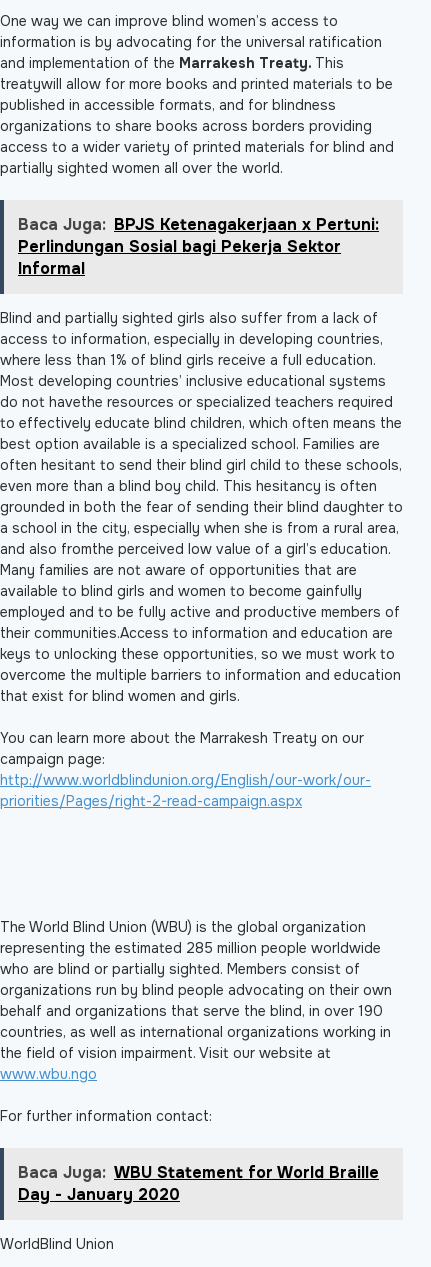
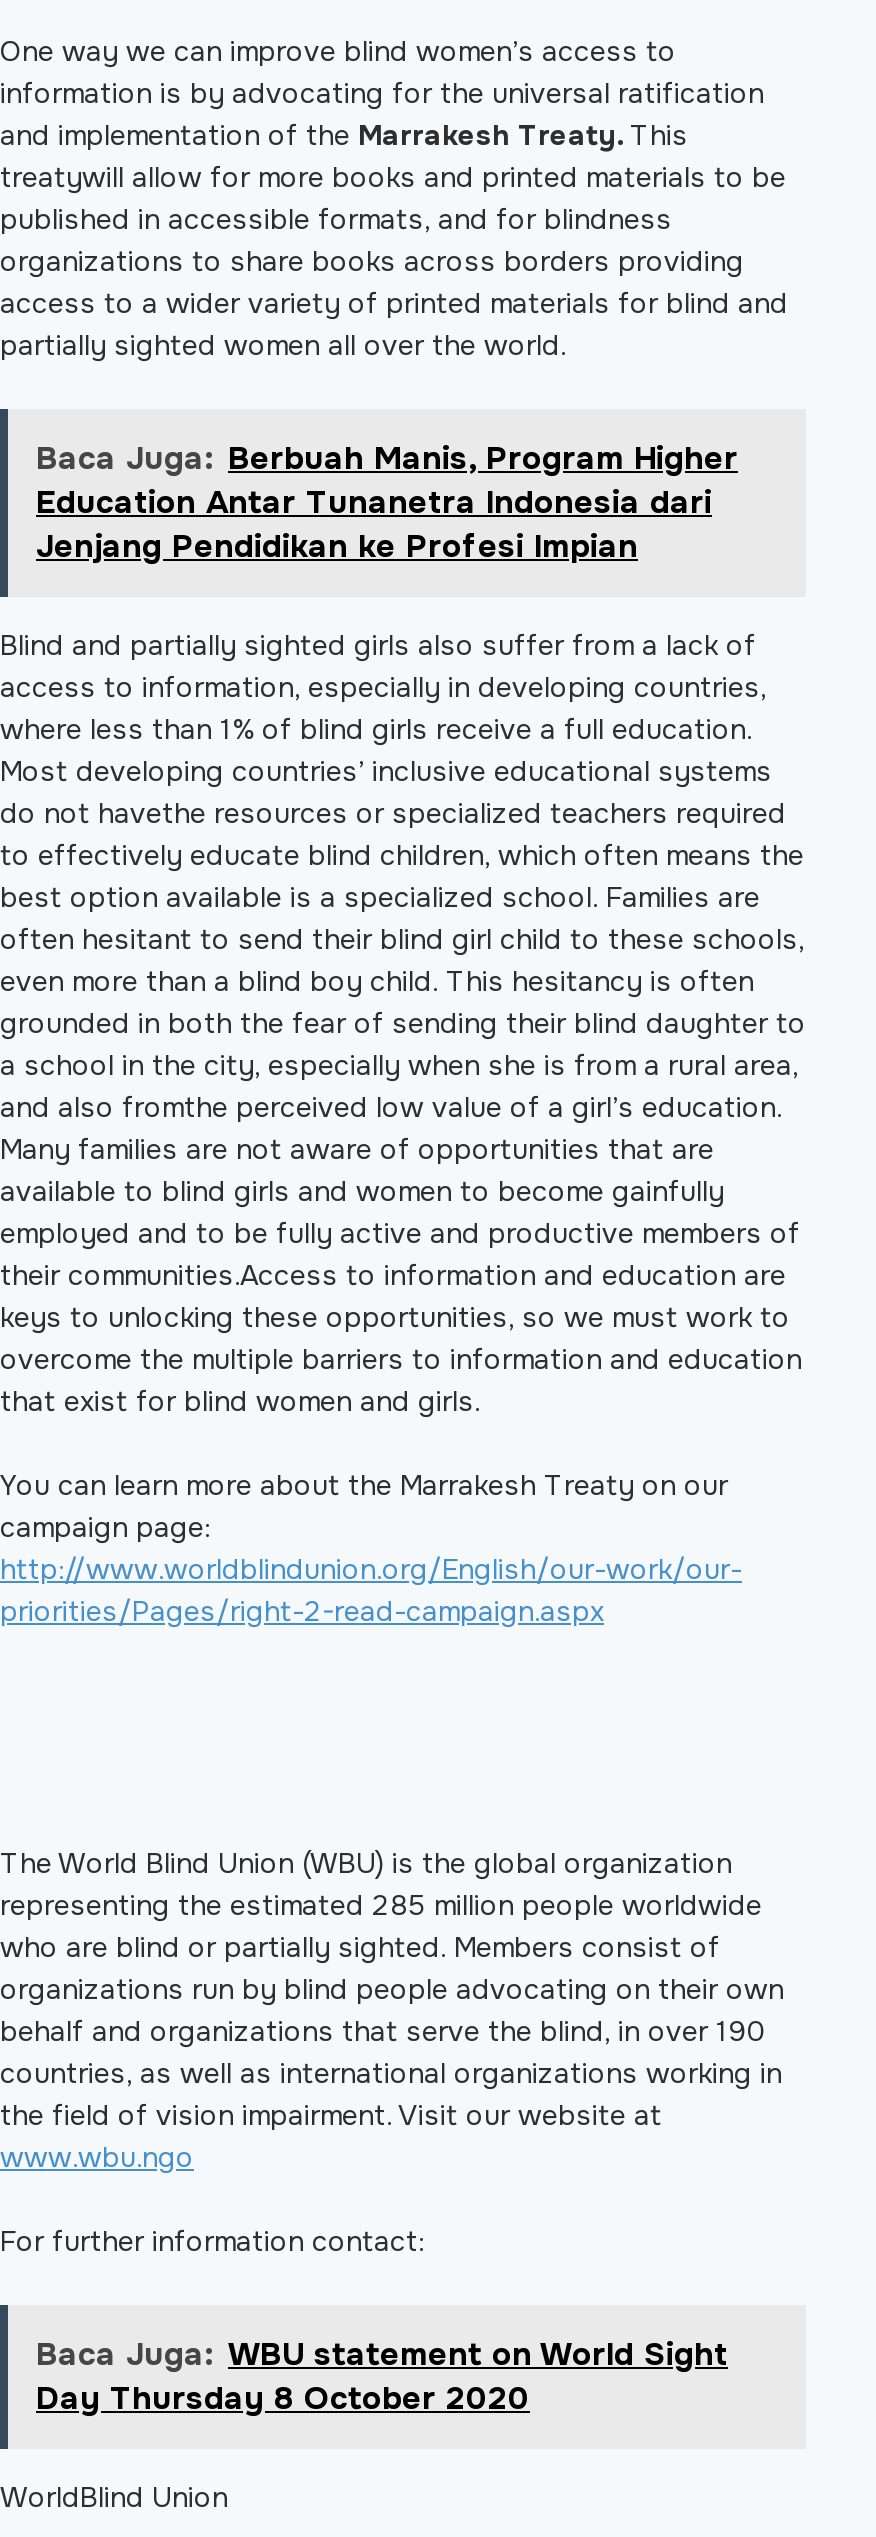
[18,214,379,279] Baca Juga: BPJS Ketenagakerjaan x Pertuni: | Perlindungan Sosial bagi Pekerja Sektor | Informal -> [36,437,738,567] Baca Juga: Berbuah Manis, Program Higher | Education Antar Tunanetra Indonesia dari | Jenjang Pendidikan ke Profesi Impian
[18,1162,379,1205] Baca Juga: WBU Statement for World Braille | Day - January 2020 -> [36,2333,728,2419] Baca Juga: WBU statement on World Sight | Day Thursday 8 October 2020

